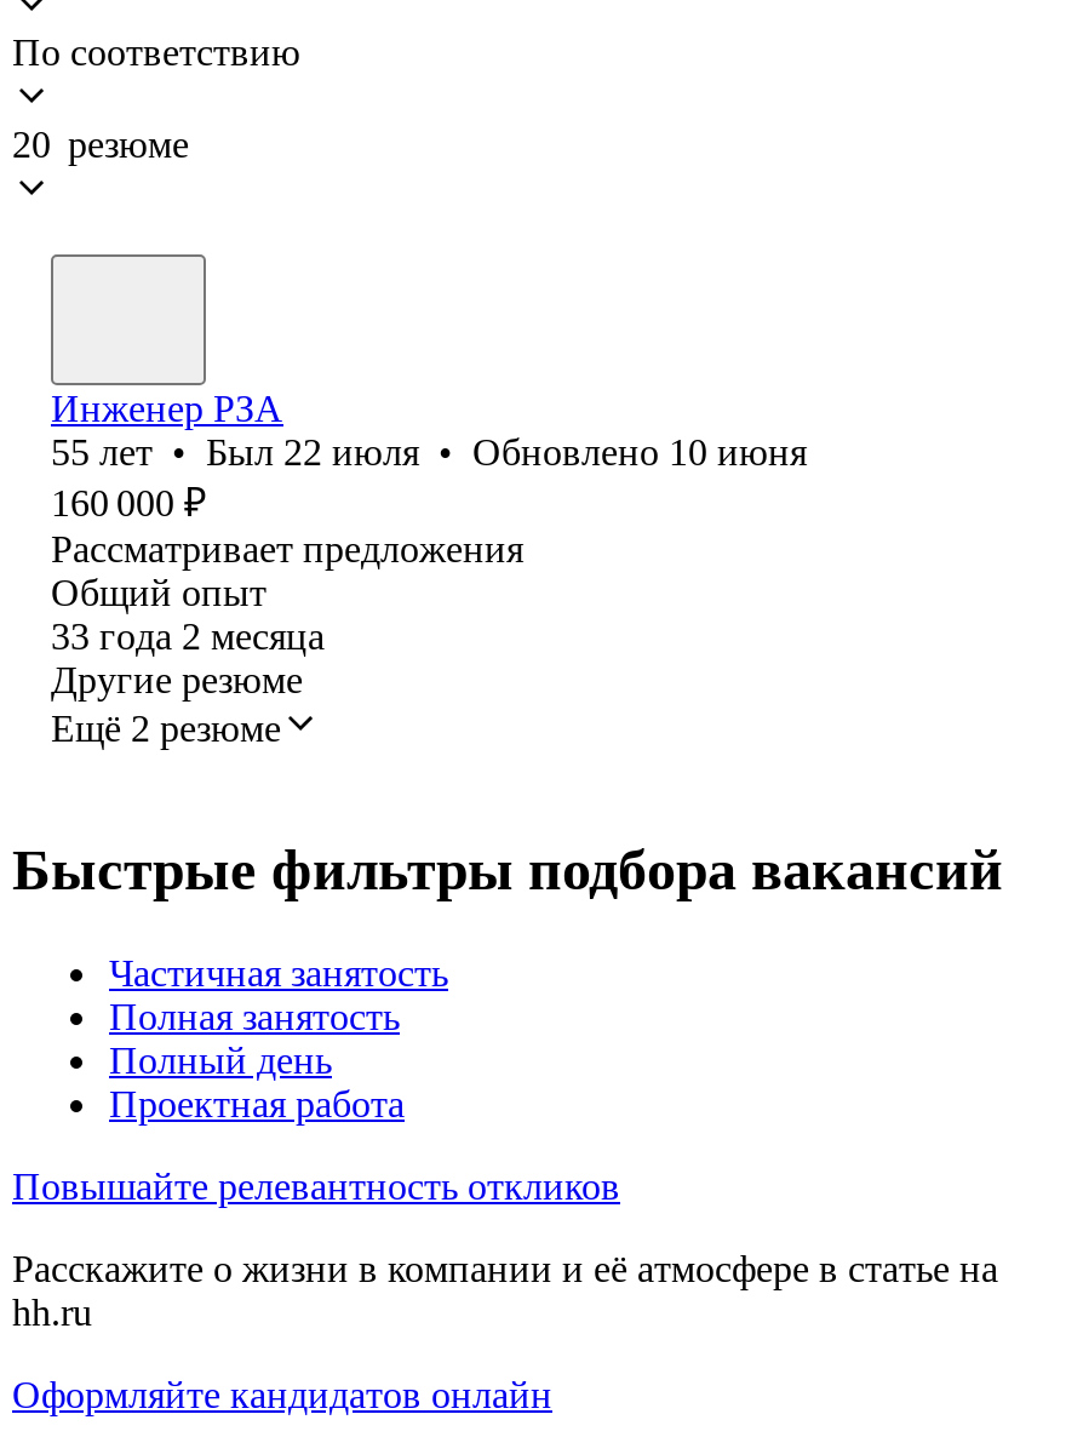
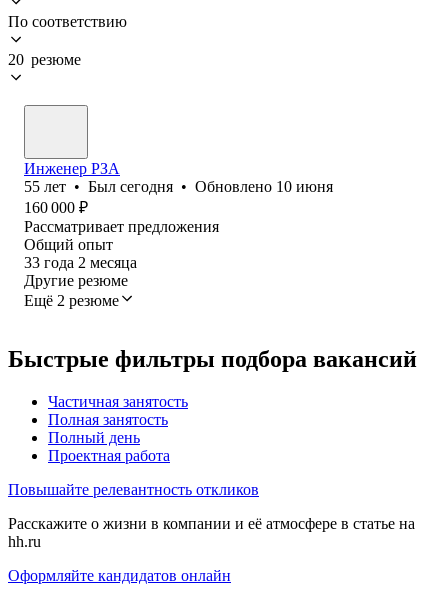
[51,431,807,472] 55 лет • Был 22 июля • Обновлено 10 июня -> [24,178,333,195] 55 лет • Был сегодня • Обновлено 10 июня

